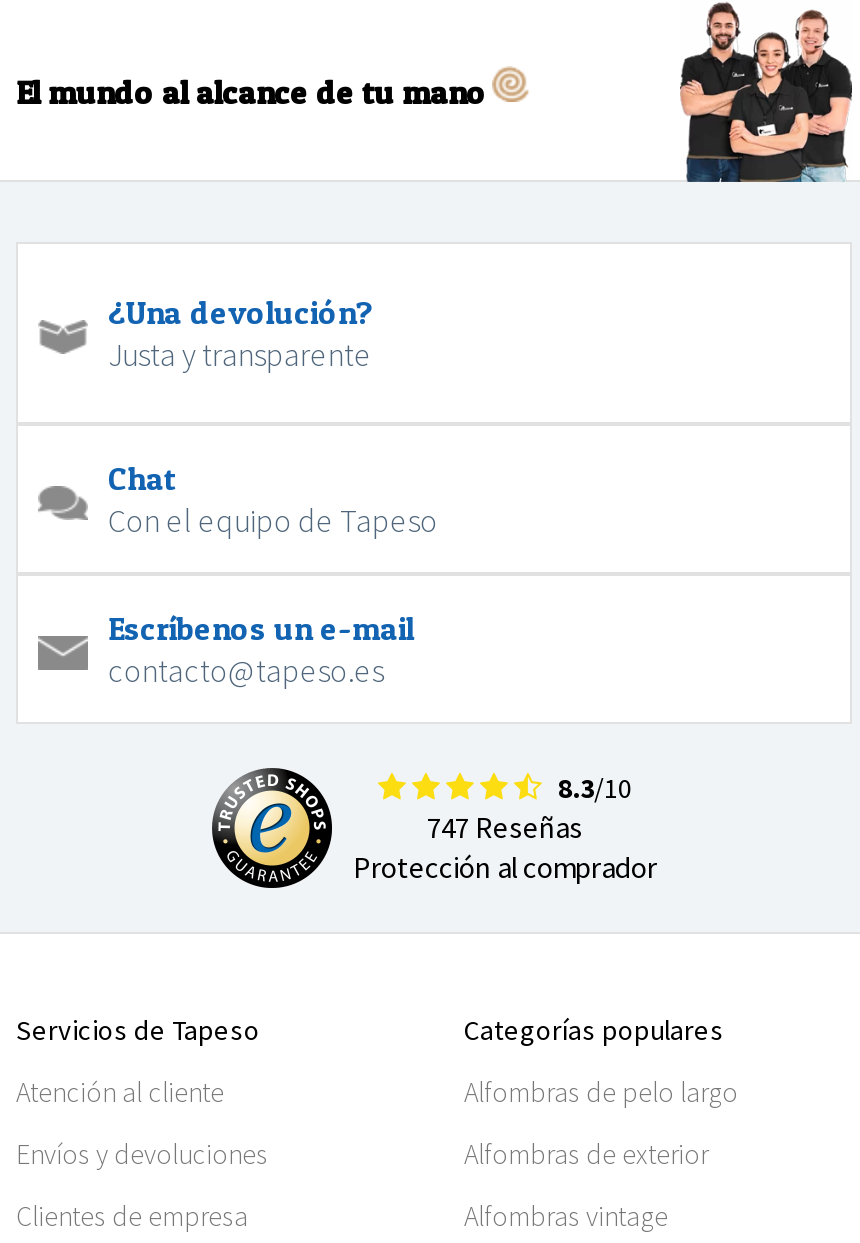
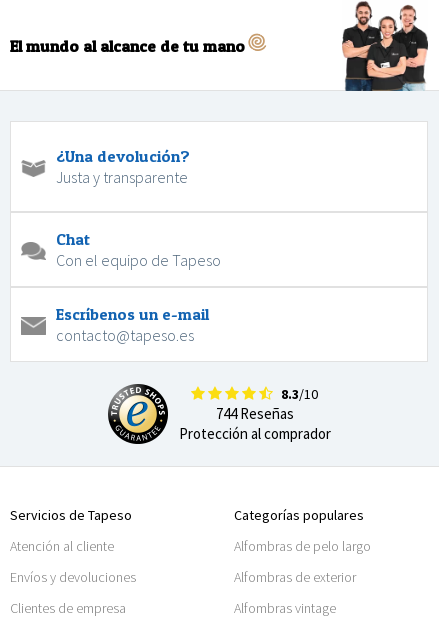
[427,808,583,846] 747 Reseñas -> [215,404,293,423] 744 Reseñas

